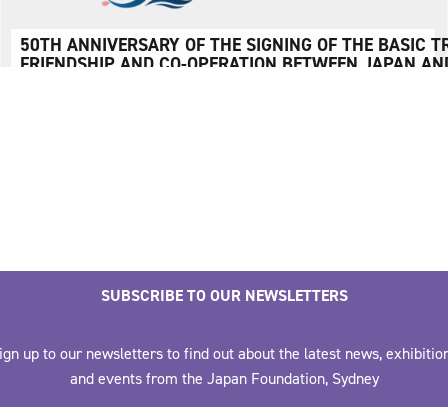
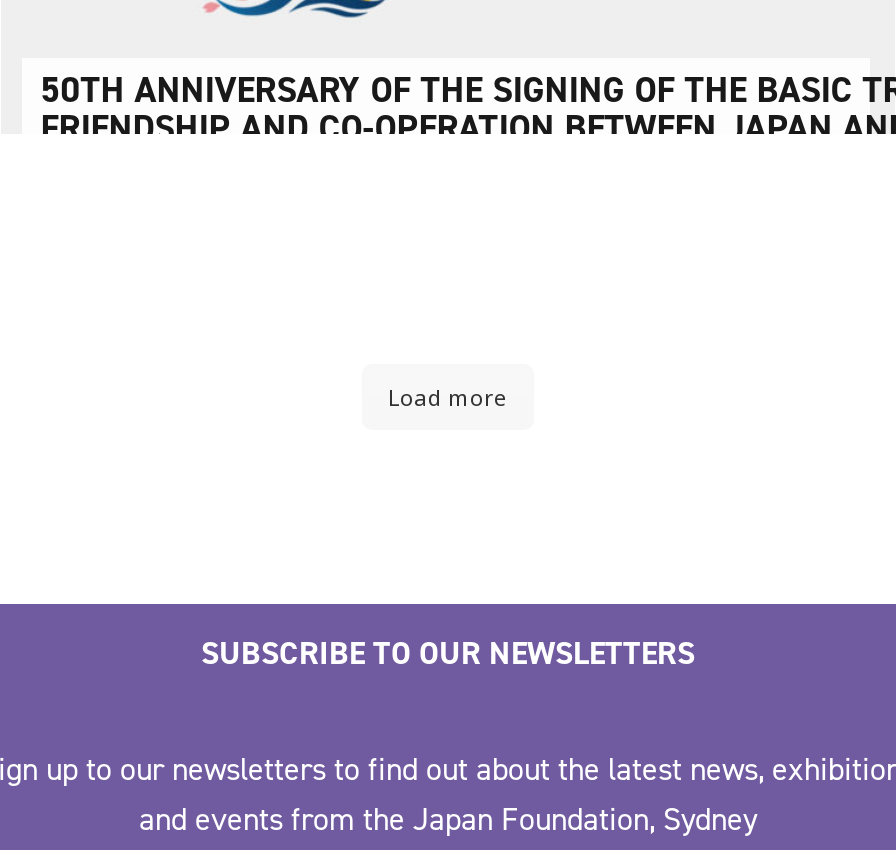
none -> [388,382,508,412] Load more

